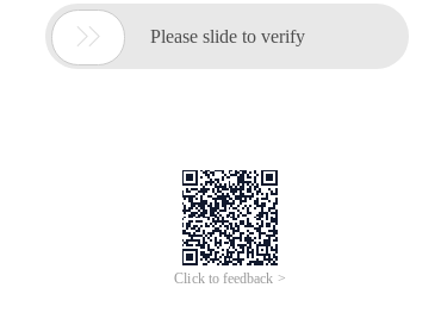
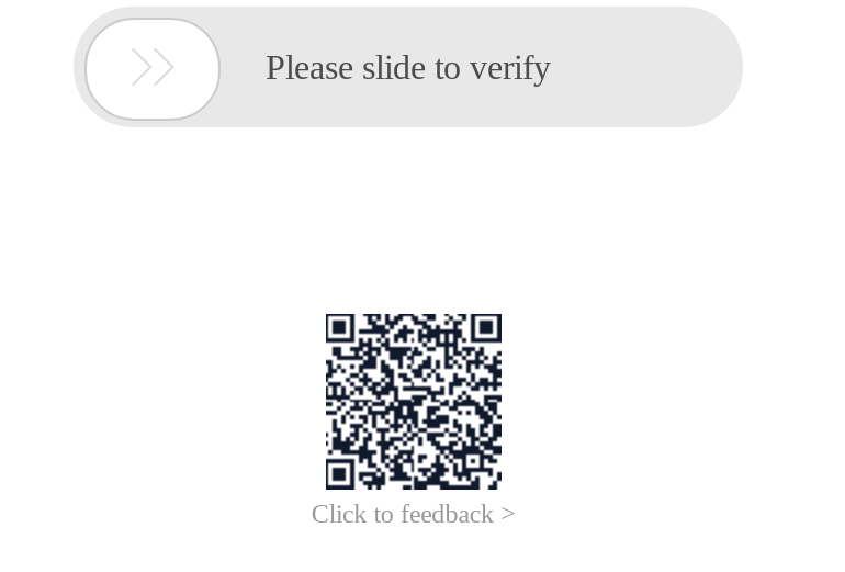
[181,169,279,267] [image] -> [326,314,504,492] [image]

